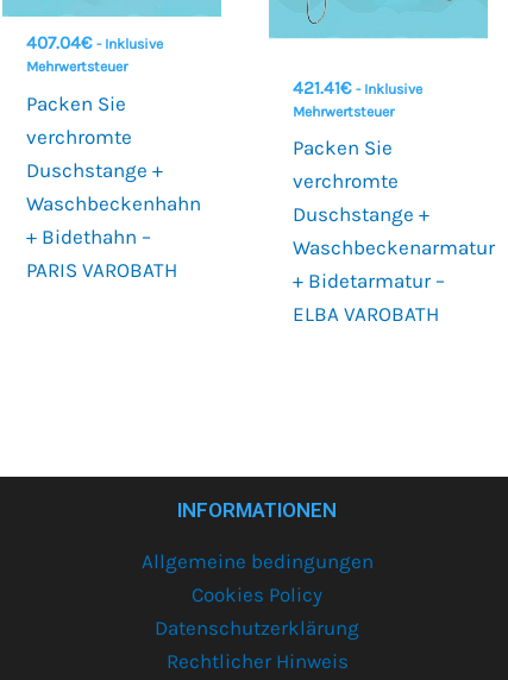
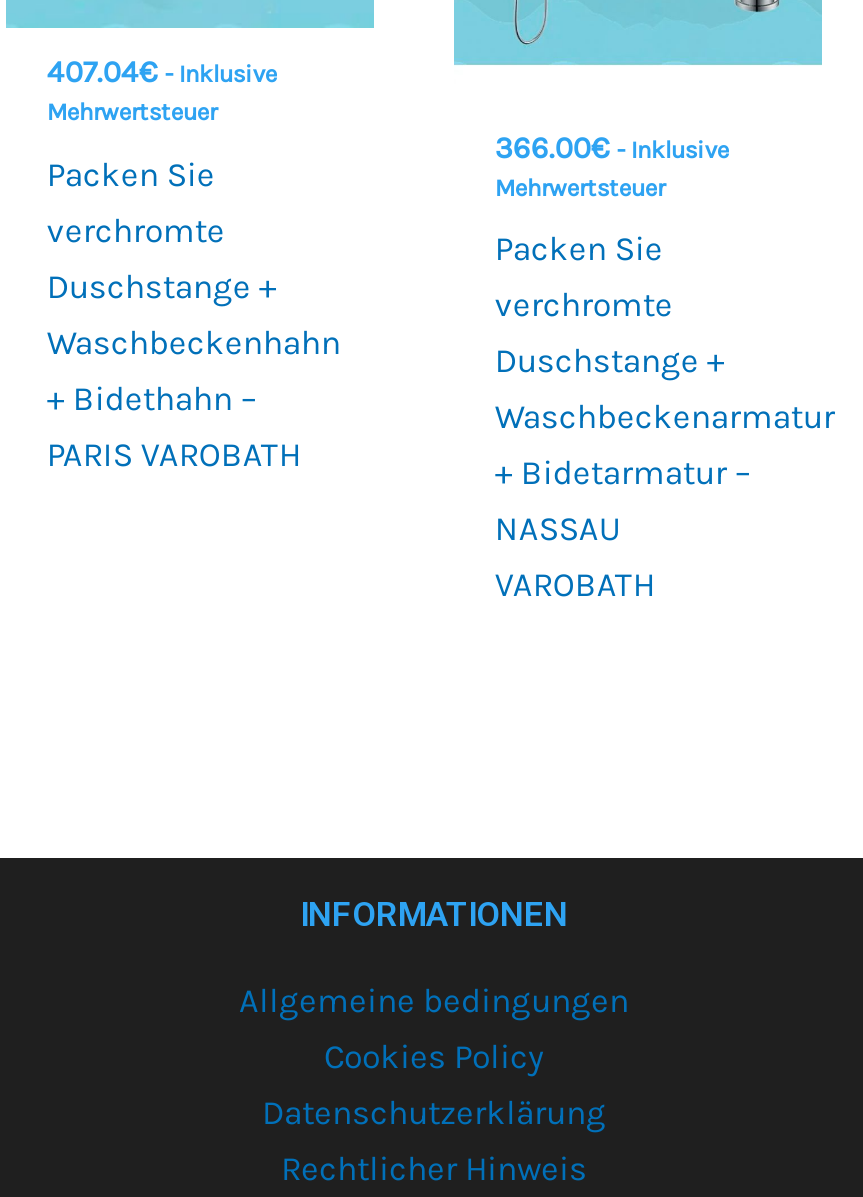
[293,77,423,98] 421.41€ - Inklusive -> [495,129,729,165] 366.00€ - Inklusive
[293,302,439,326] ELBA VAROBATH -> [495,508,655,604] NASSAU | VAROBATH

